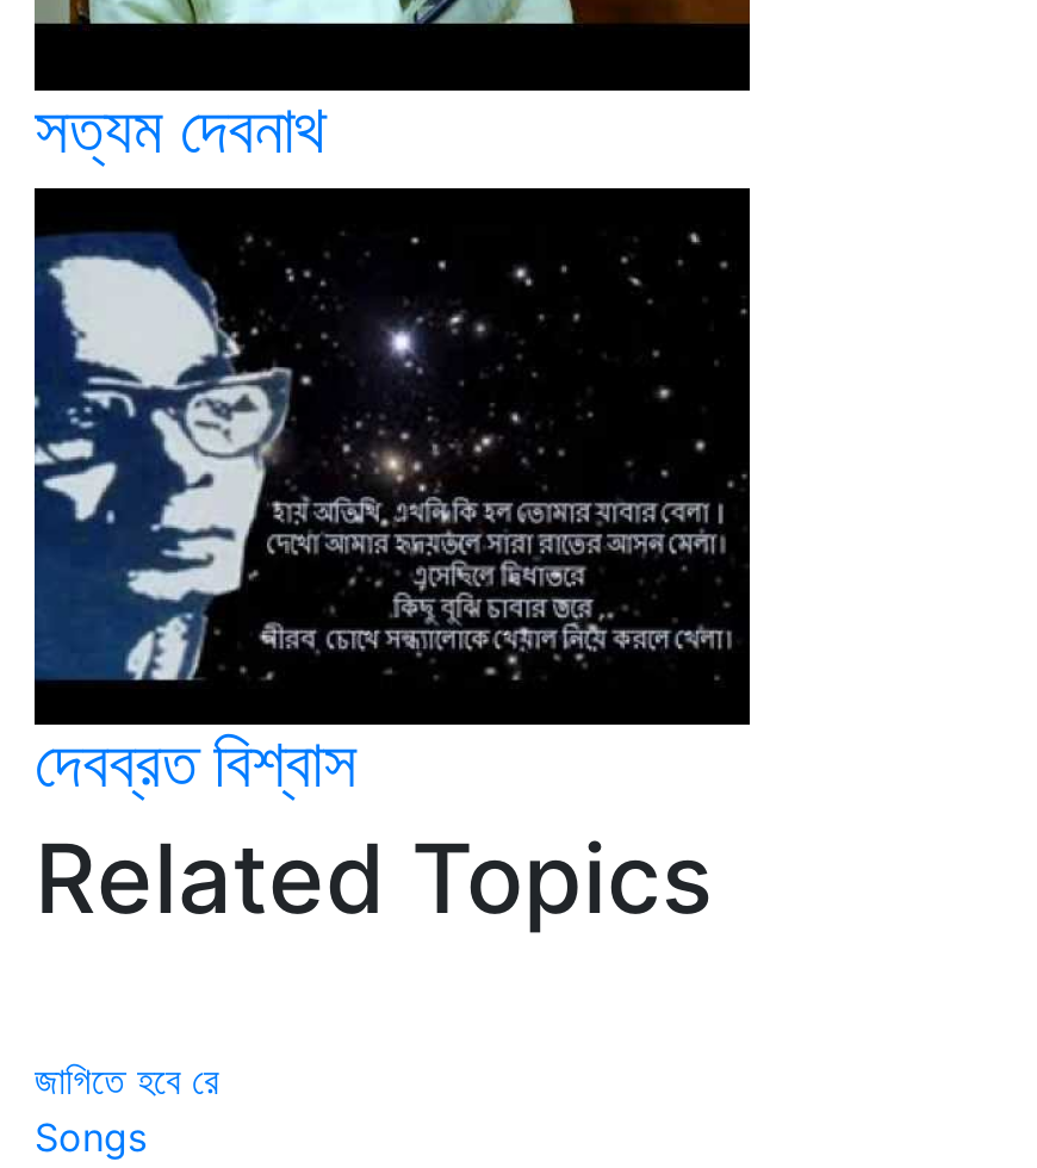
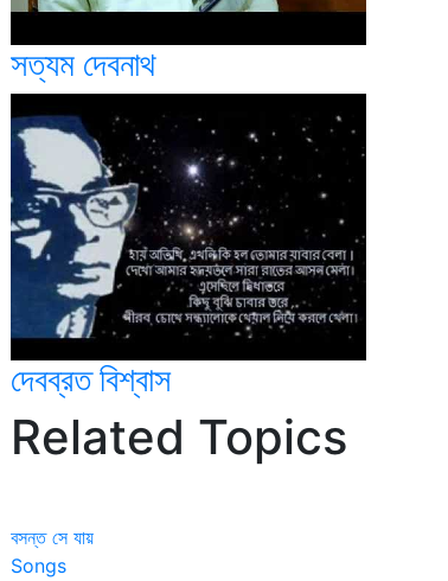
[35,1056,218,1104] জাগিতে হবে রে -> [11,525,94,549] বসন্ত সে যায়

